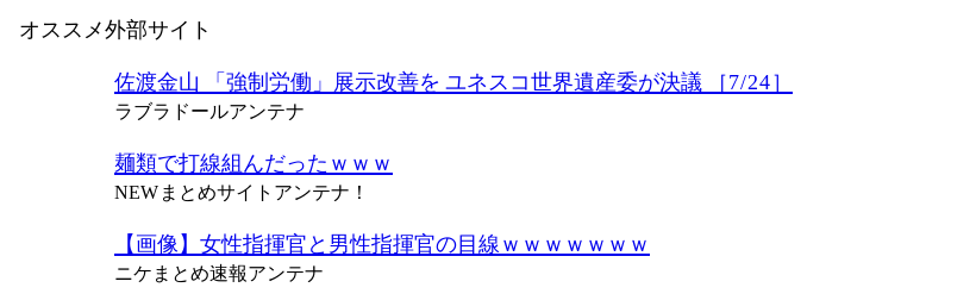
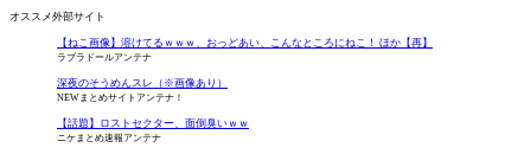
[114,70,793,93] 佐渡金山 「強制労働」展示改善を ユネスコ世界遺産委が決議 ［7/24］ -> [57,36,433,48] 【ねこ画像】溶けてるｗｗｗ、おっどあい、こんなところにねこ！ ほか【再】
[114,150,393,174] 麺類で打線組んだったｗｗｗ -> [57,77,228,88] 深夜のそうめんスレ（※画像あり）
[114,231,650,255] 【画像】女性指揮官と男性指揮官の目線ｗｗｗｗｗｗｗ -> [57,117,249,129] 【話題】ロストセクター、面倒臭いｗｗ

